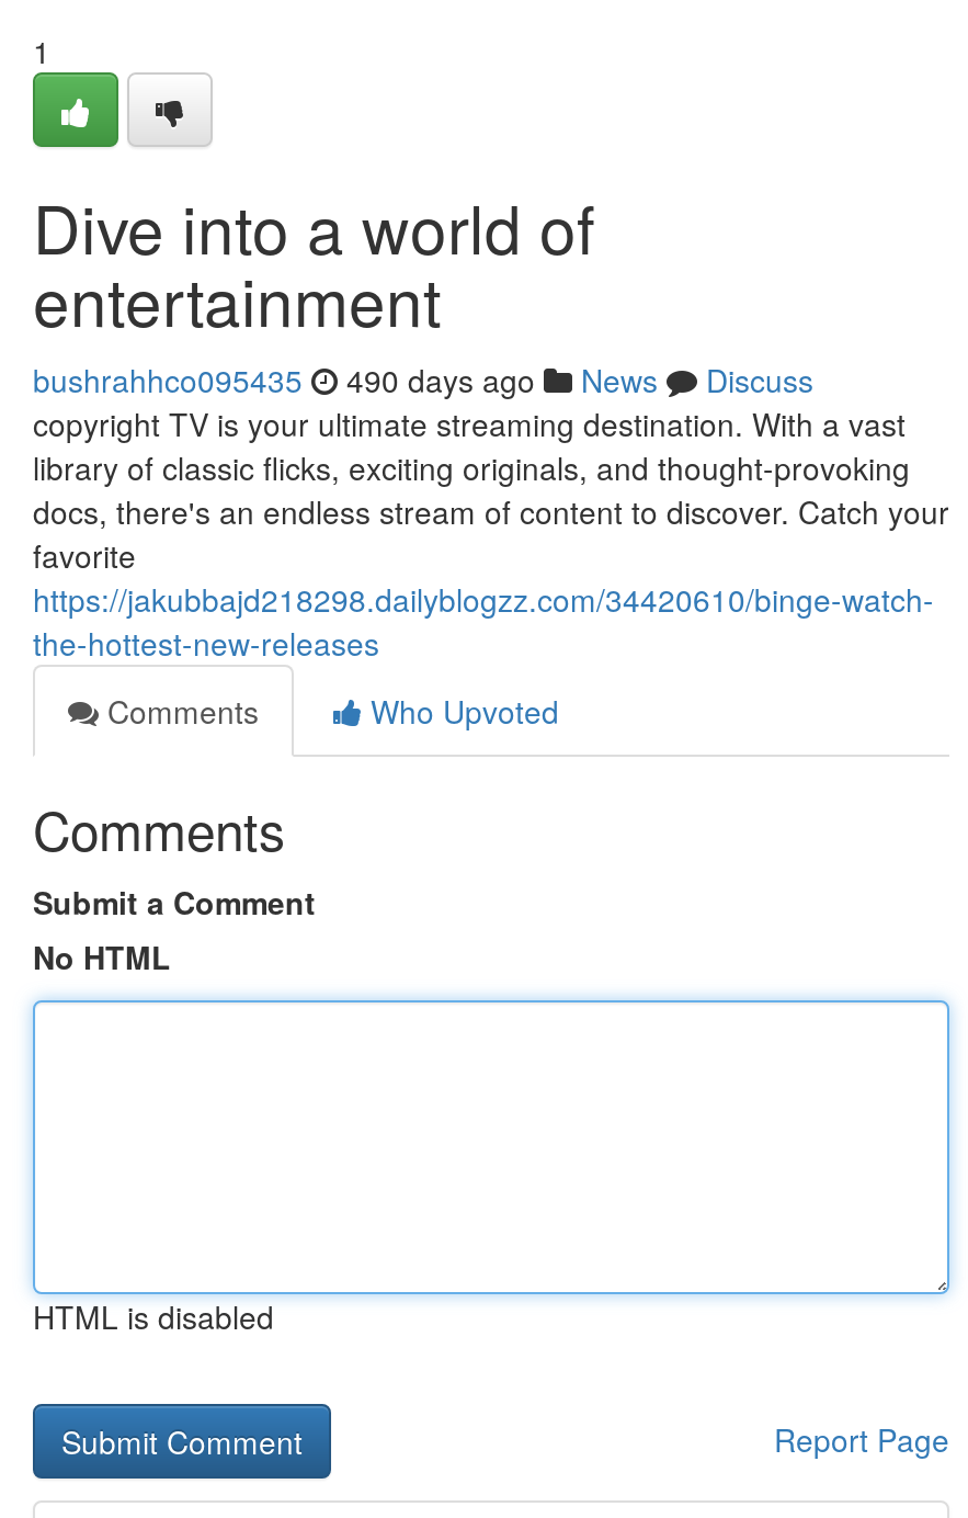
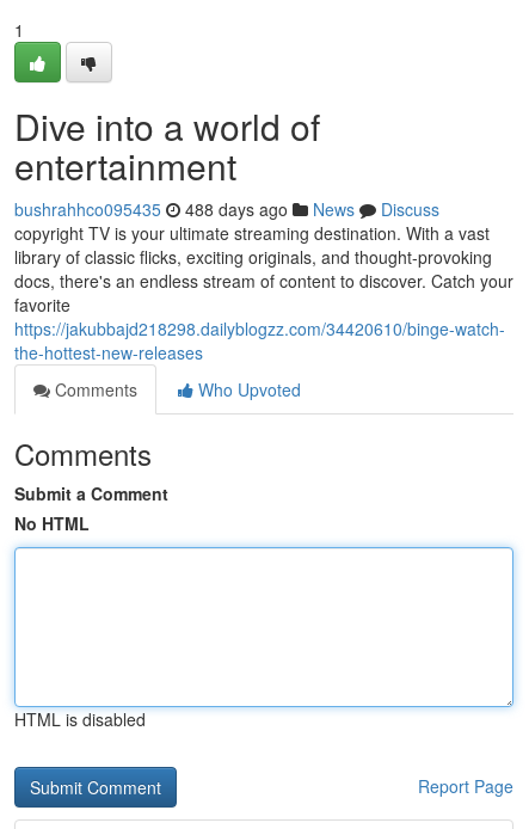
[33,358,813,401] bushrahhco095435 490 days ago News Discuss -> [14,197,439,221] bushrahhco095435 488 days ago News Discuss

